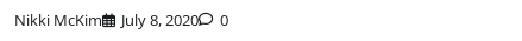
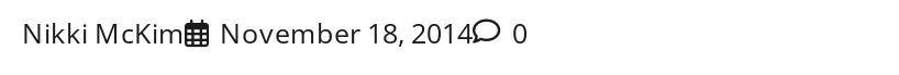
[14,9,228,30] Nikki McKim July 8, 2020 0 -> [22,14,528,53] Nikki McKim November 18, 2014 0

